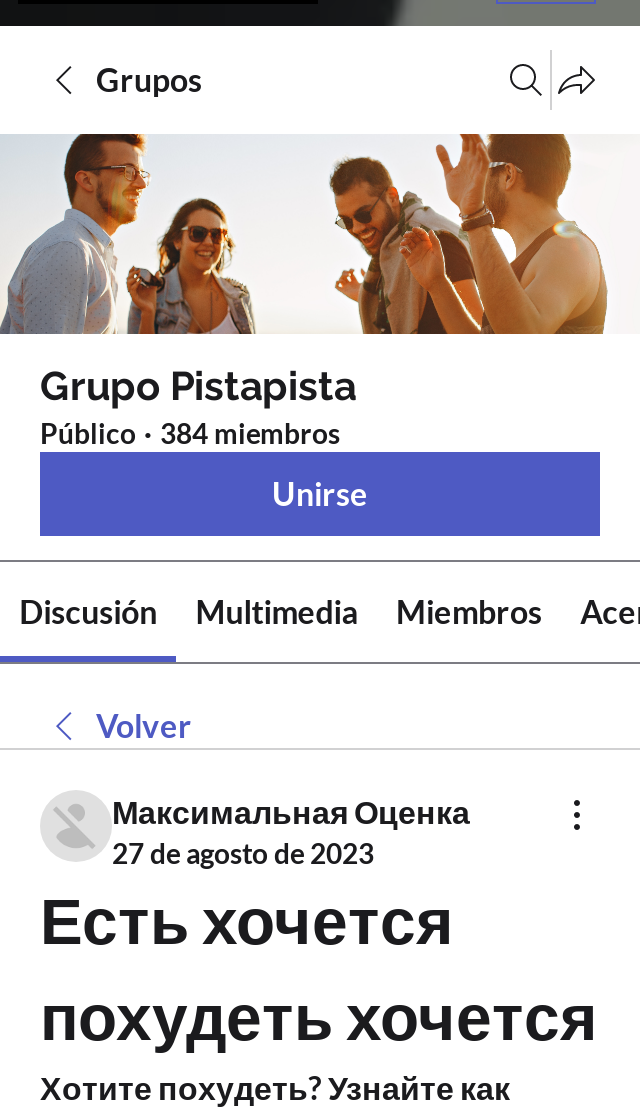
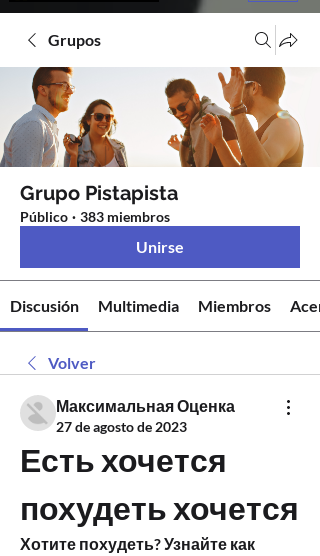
[40,416,340,450] Público · 384 miembros -> [20,208,170,225] Público · 383 miembros

